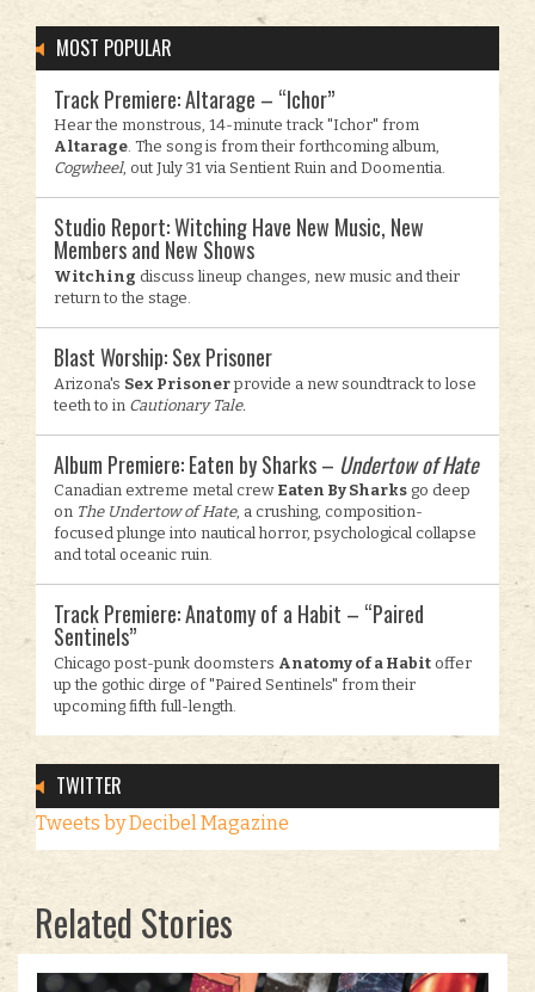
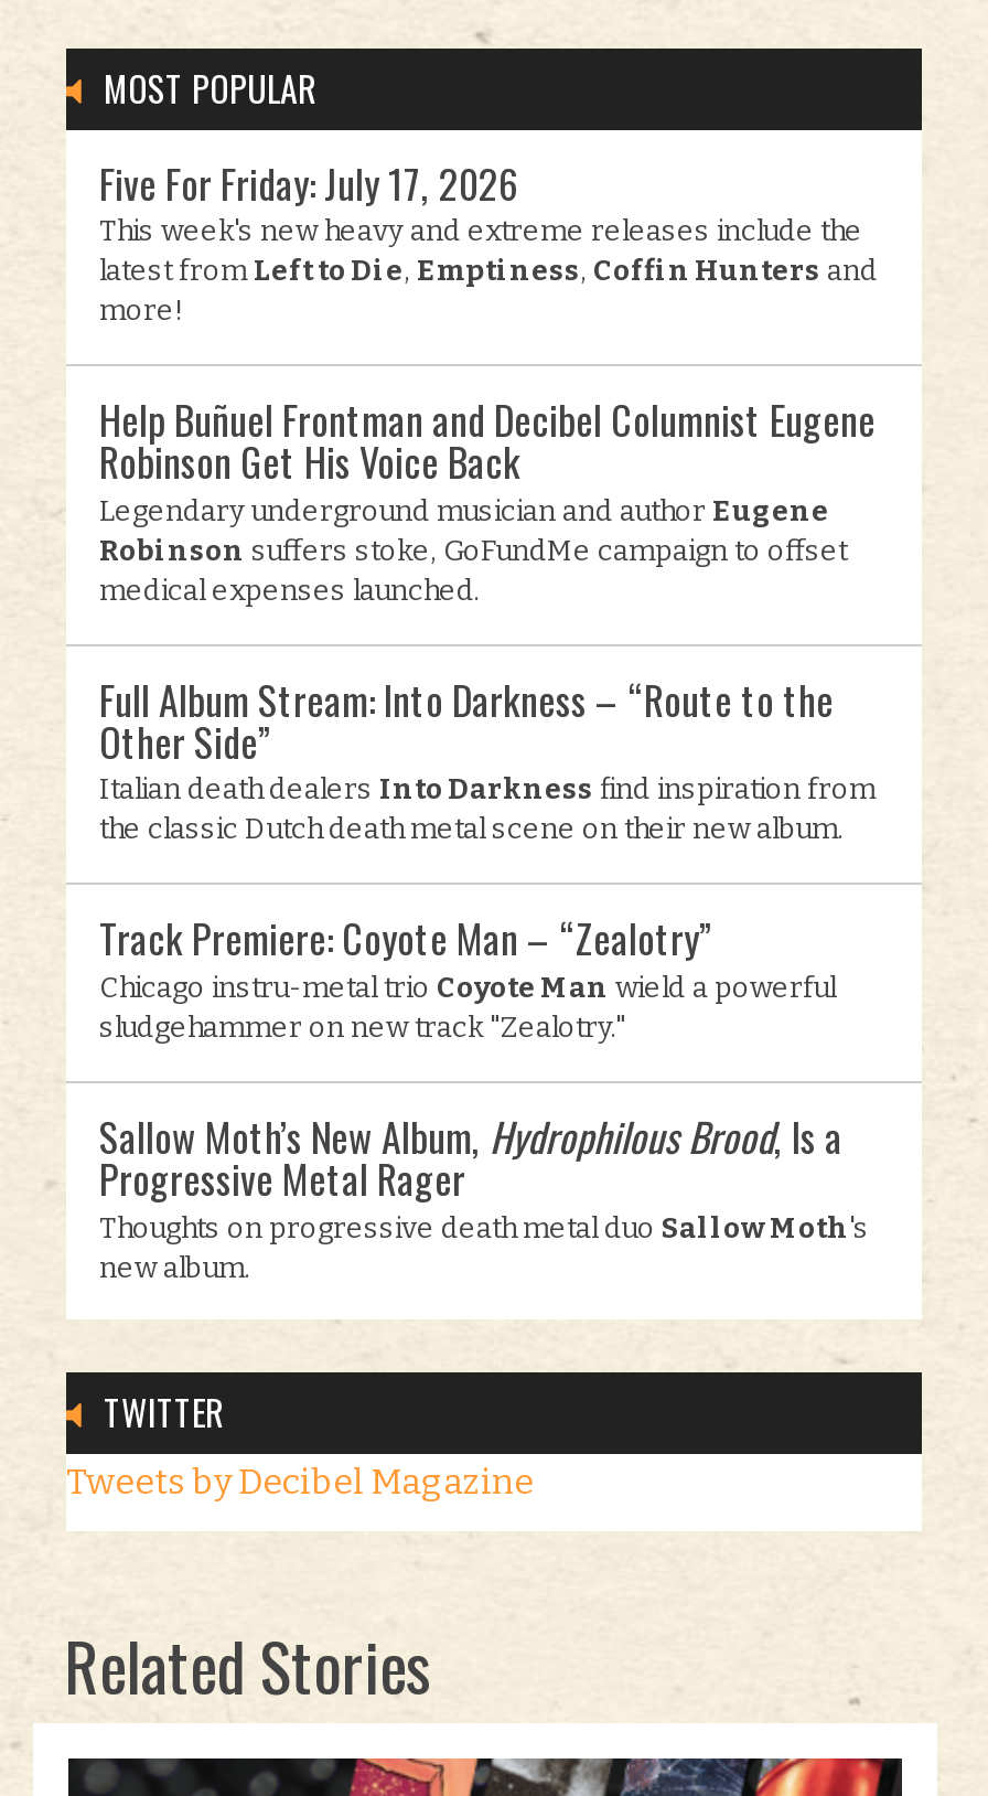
[54,83,445,177] Track Premiere: Altarage – “Ichor” | Hear the monstrous, 14-minute track "Ichor" from | Altarage. The song is from their forthcoming album, | Cogwheel, out July 31 via Sentient Ruin and Doomentia. -> [99,154,878,328] Five For Friday: July 17, 2026 | This week's new heavy and extreme releases include the | latest from Left to Die, Emptiness, Coffin Hunters and | more!
[54,212,460,307] Studio Report: Witching Have New Music, New | Members and New Shows | Witching discuss lineup changes, new music and their | return to the stage. -> [99,391,876,607] Help Buñuel Frontman and Decibel Columnist Eugene | Robinson Get His Voice Back | Legendary underground musician and author Eugene | Robinson suffers stoke, GoFundMe campaign to offset | medical expenses launched.
[54,341,476,414] Blast Worship: Sex Prisoner | Arizona's Sex Prisoner provide a new soundtrack to lose | teeth to in Cautionary Tale. -> [99,671,876,846] Full Album Stream: Into Darkness – “Route to the | Other Side” | Italian death dealers Into Darkness find inspiration from | the classic Dutch death metal scene on their new album.
[54,448,479,564] Album Premiere: Eaten by Sharks – Undertow of Hate | Canadian extreme metal crew Eaten By Sharks go deep | on The Undertow of Hate, a crushing, composition- | focused plunge into nautical horror, psychological collapse | and total oceanic ruin. -> [99,910,836,1044] Track Premiere: Coyote Man – “Zealotry” | Chicago instru-metal trio Coyote Man wield a powerful | sludgehammer on new track "Zealotry."
[54,598,472,715] Track Premiere: Anatomy of a Habit – “Paired | Sentinels” | Chicago post-punk doomsters Anatomy of a Habit offer | up the gothic dirge of "Paired Sentinels" from their | upcoming fifth full-length. -> [99,1108,869,1283] Sallow Moth’s New Album, Hydrophilous Brood, Is a | Progressive Metal Rager | Thoughts on progressive death metal duo Sallow Moth's | new album.

